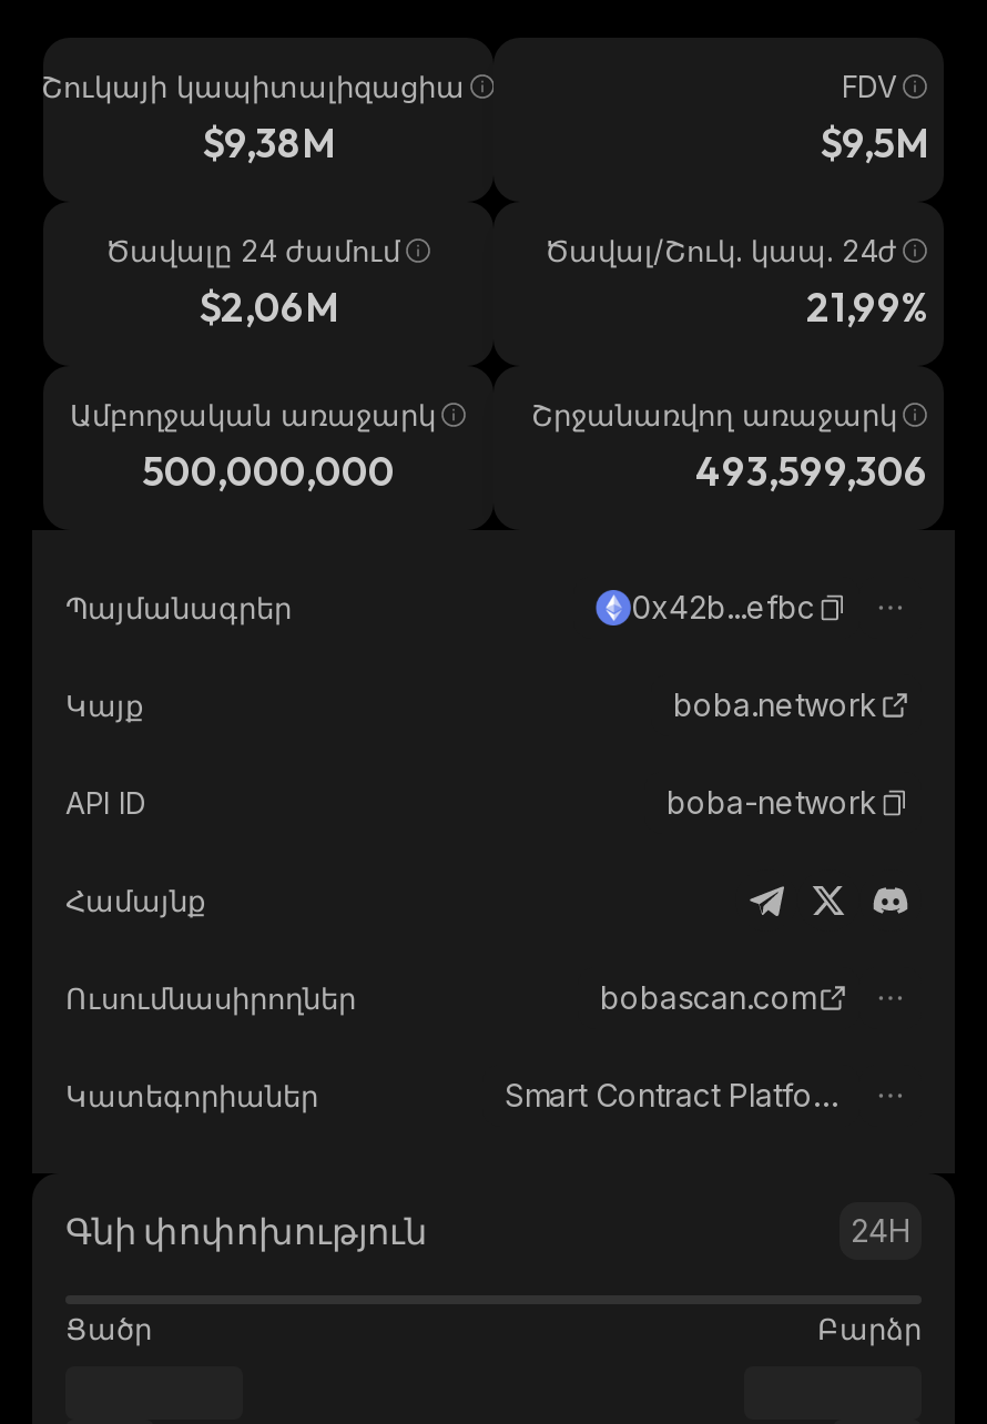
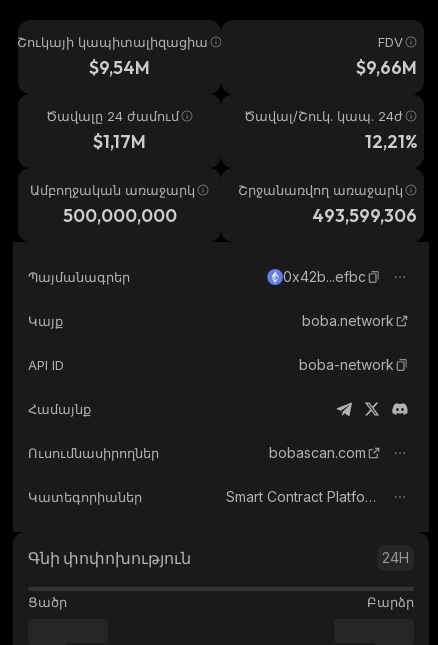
[202,118,335,169] $9,38M -> [89,56,150,79] $9,54M
[820,118,928,169] $9,5M -> [356,56,417,79] $9,66M
[199,282,338,333] $2,06M -> [93,130,146,153] $1,17M
[806,282,928,333] 21,99% -> [365,130,417,153] 12,21%

